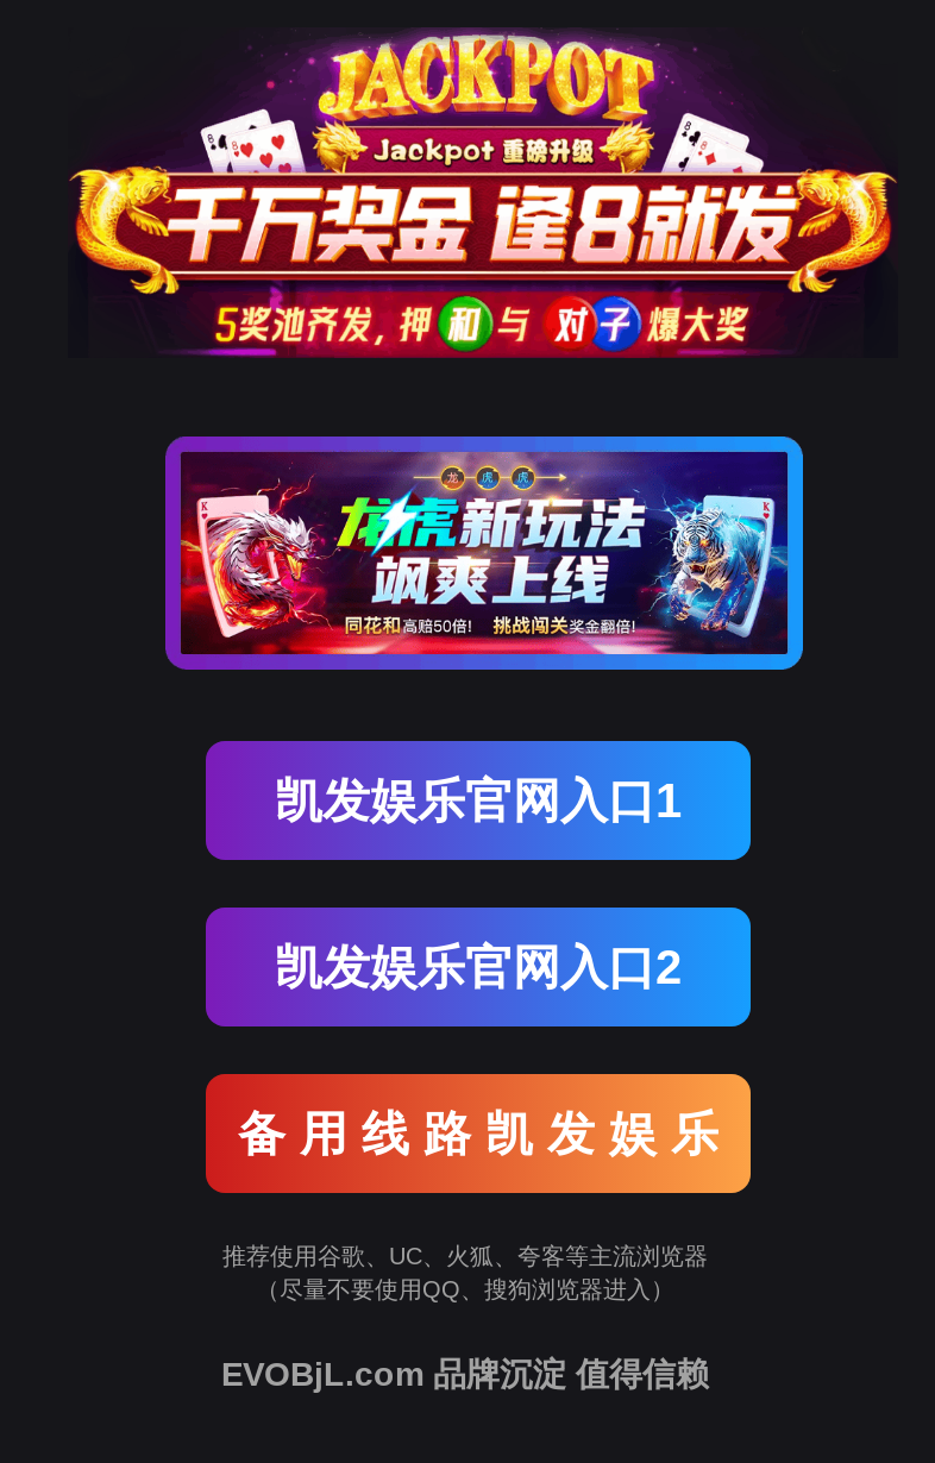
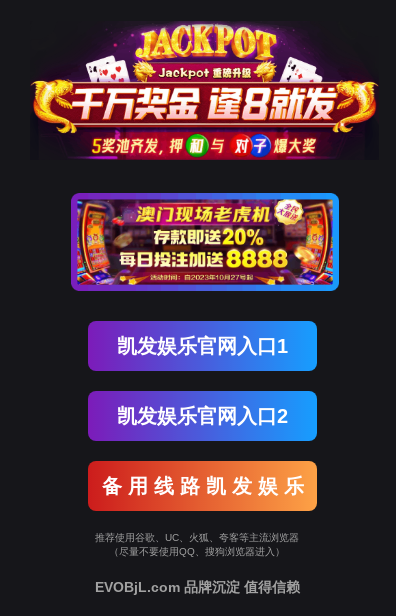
[177,448,791,658] [image] -> [76,198,334,286] [image]

